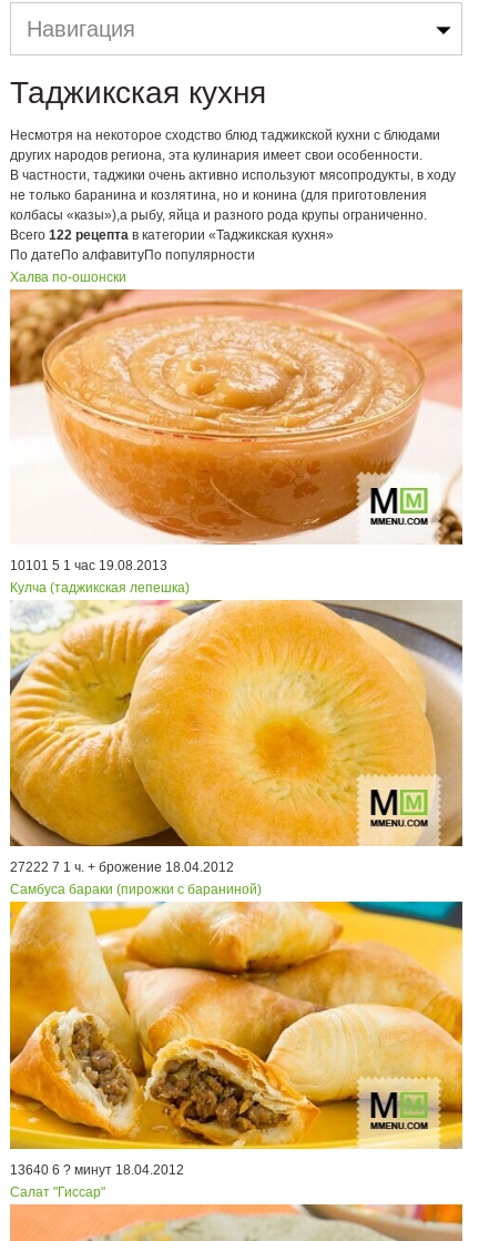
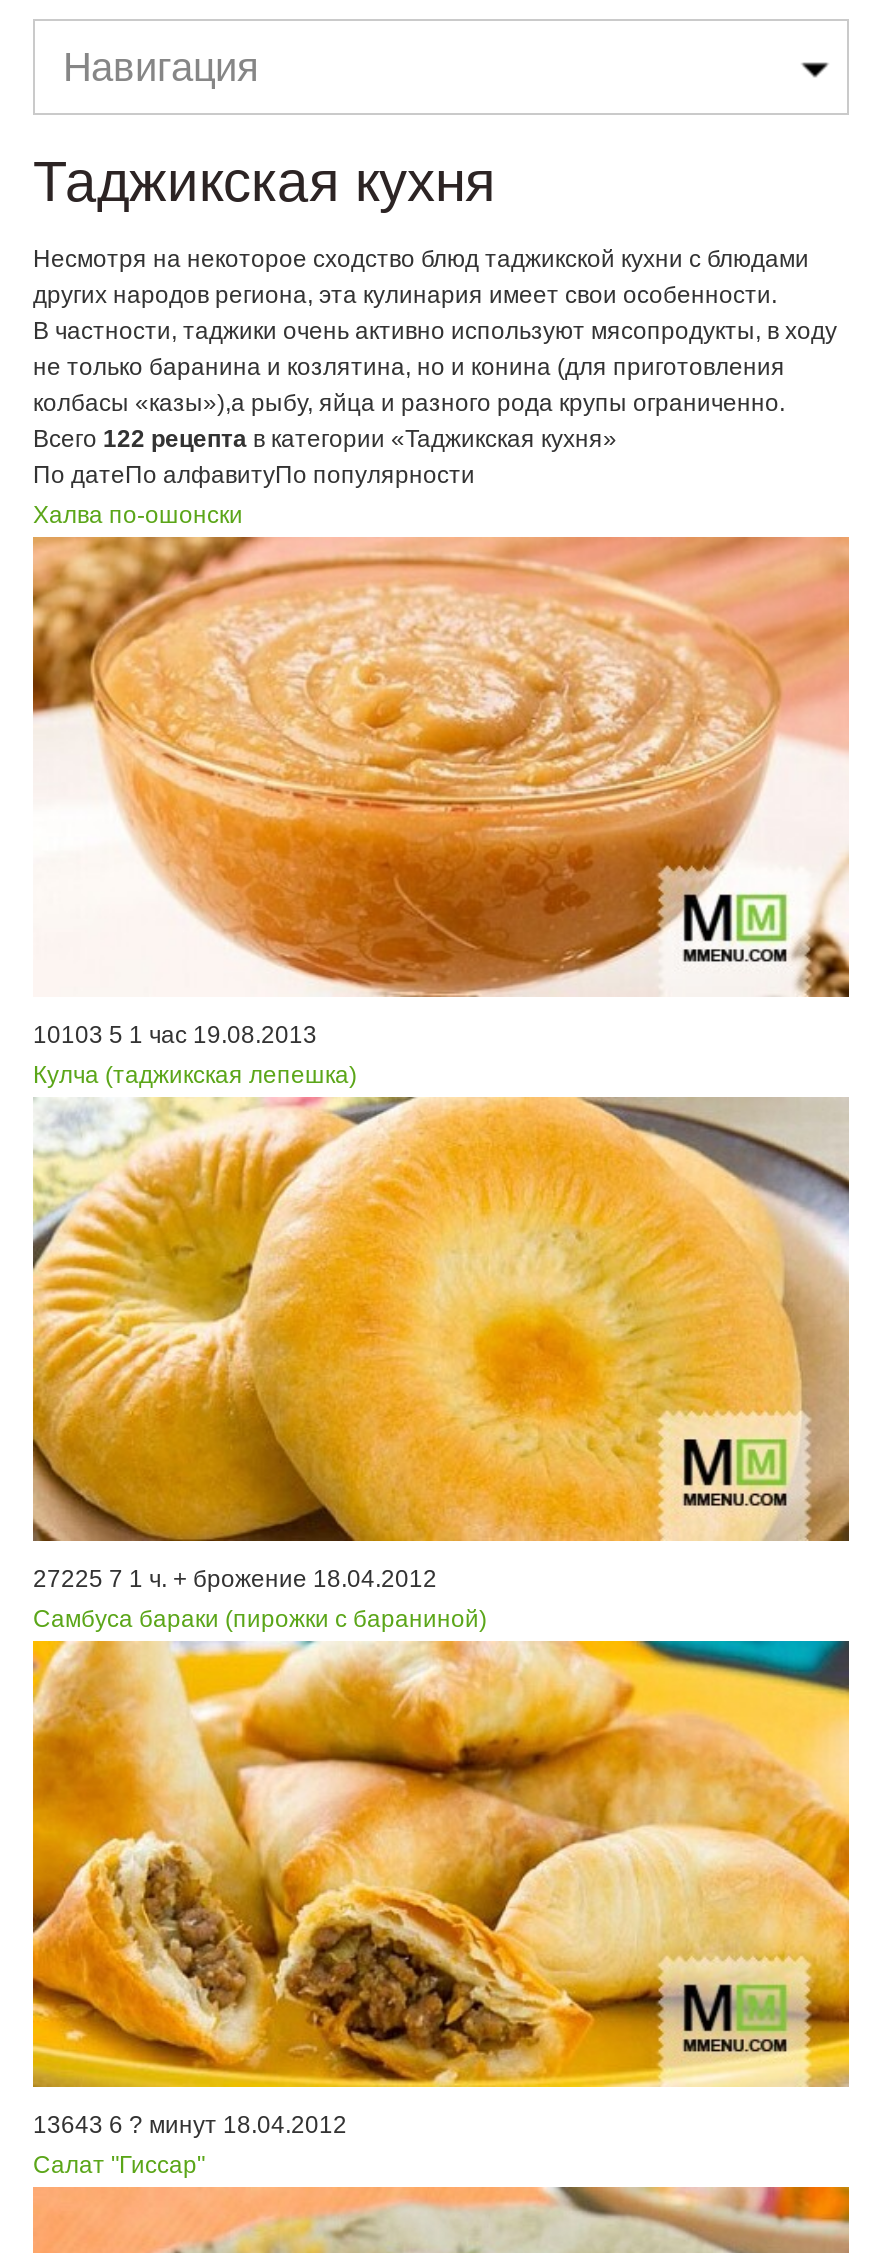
[10,557,167,573] 10101 5 1 час 19.08.2013 -> [33,1020,317,1048] 10103 5 1 час 19.08.2013
[10,860,234,875] 27222 7 1 ч. + брожение 18.04.2012 -> [33,1565,437,1593] 27225 7 1 ч. + брожение 18.04.2012
[10,1162,184,1178] 13640 6 ? минут 18.04.2012 -> [33,2111,347,2139] 13643 6 ? минут 18.04.2012

